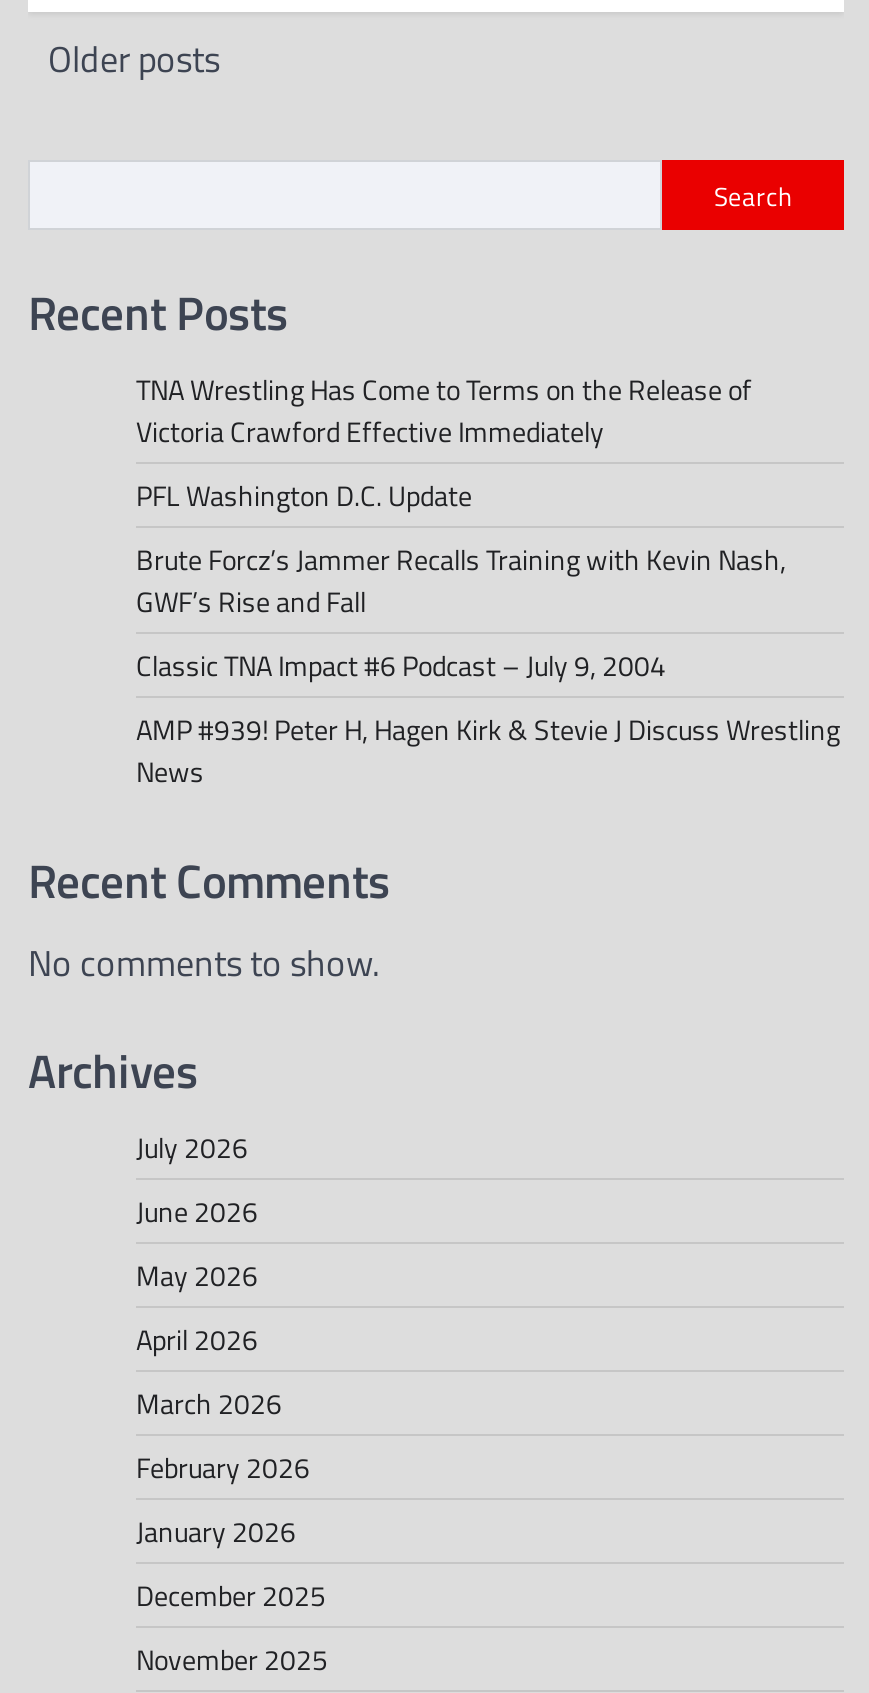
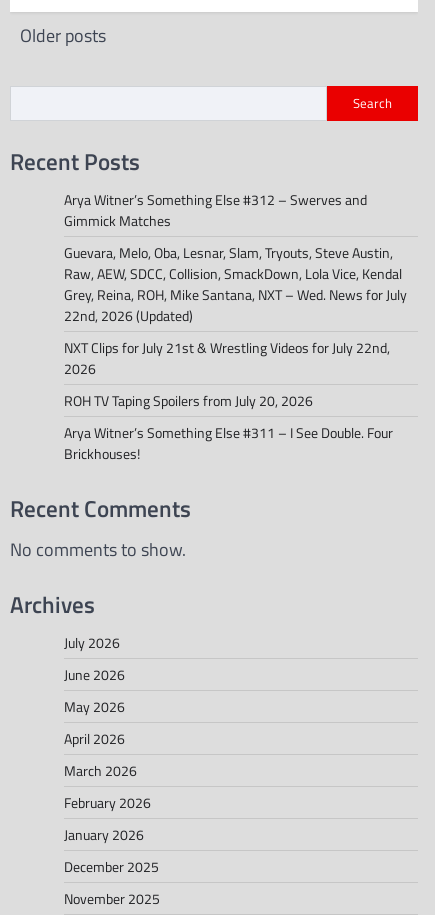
[136,367,752,451] TNA Wrestling Has Come to Terms on the Release of | Victoria Crawford Effective Immediately -> [64,189,367,231] Arya Witner’s Something Else #312 – Swerves and | Gimmick Matches
[136,473,472,515] PFL Washington D.C. Update -> [64,242,407,326] Guevara, Melo, Oba, Lesnar, Slam, Tryouts, Steve Austin, | Raw, AEW, SDCC, Collision, SmackDown, Lola Vice, Kendal | Grey, Reina, ROH, Mike Santana, NXT – Wed. News for July | 22nd, 2026 (Updated)
[136,537,786,621] Brute Forcz’s Jammer Recalls Training with Kevin Nash, | GWF’s Rise and Fall -> [64,337,390,379] NXT Clips for July 21st & Wrestling Videos for July 22nd, | 2026
[136,643,666,685] Classic TNA Impact #6 Podcast – July 9, 2004 -> [64,390,313,411] ROH TV Taping Spoilers from July 20, 2026
[136,707,840,791] AMP #939! Peter H, Hagen Kirk & Stevie J Discuss Wrestling | News -> [64,422,393,464] Arya Witner’s Something Else #311 – I See Double. Four | Brickhouses!

